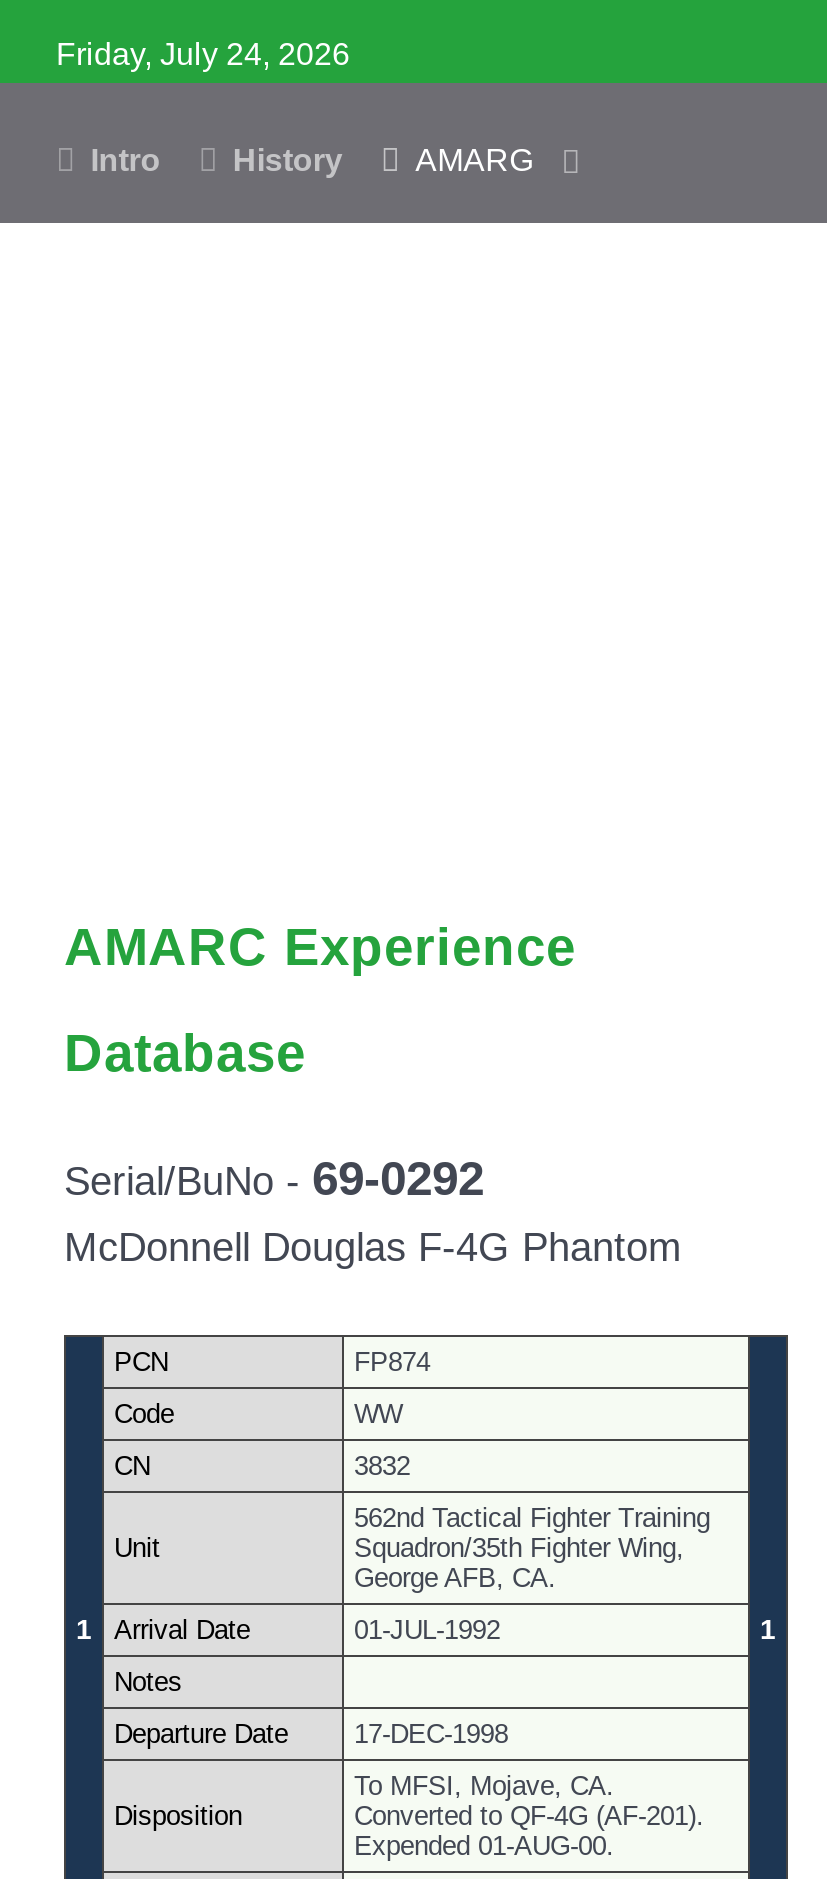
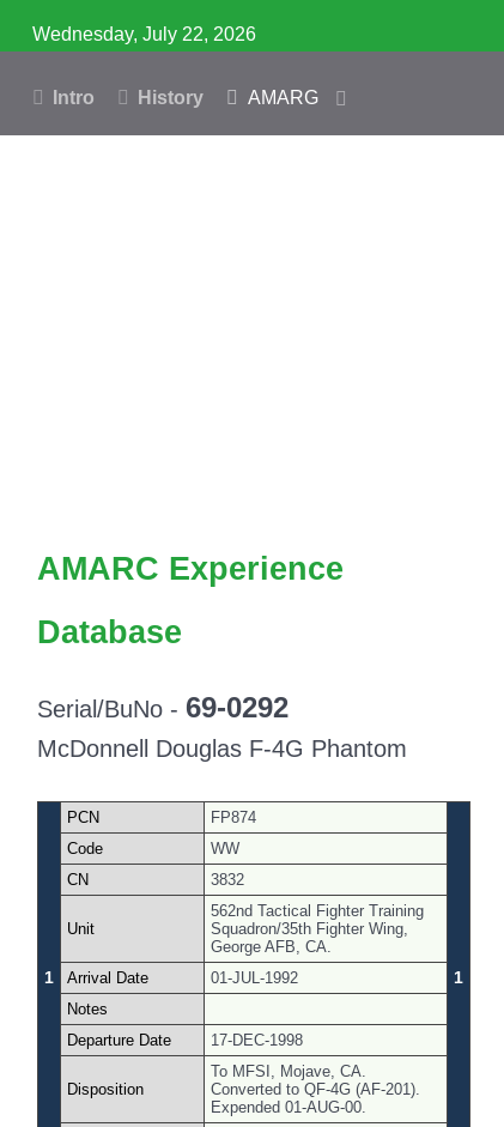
[56,37,350,71] Friday, July 24, 2026 -> [32,24,256,44] Wednesday, July 22, 2026

